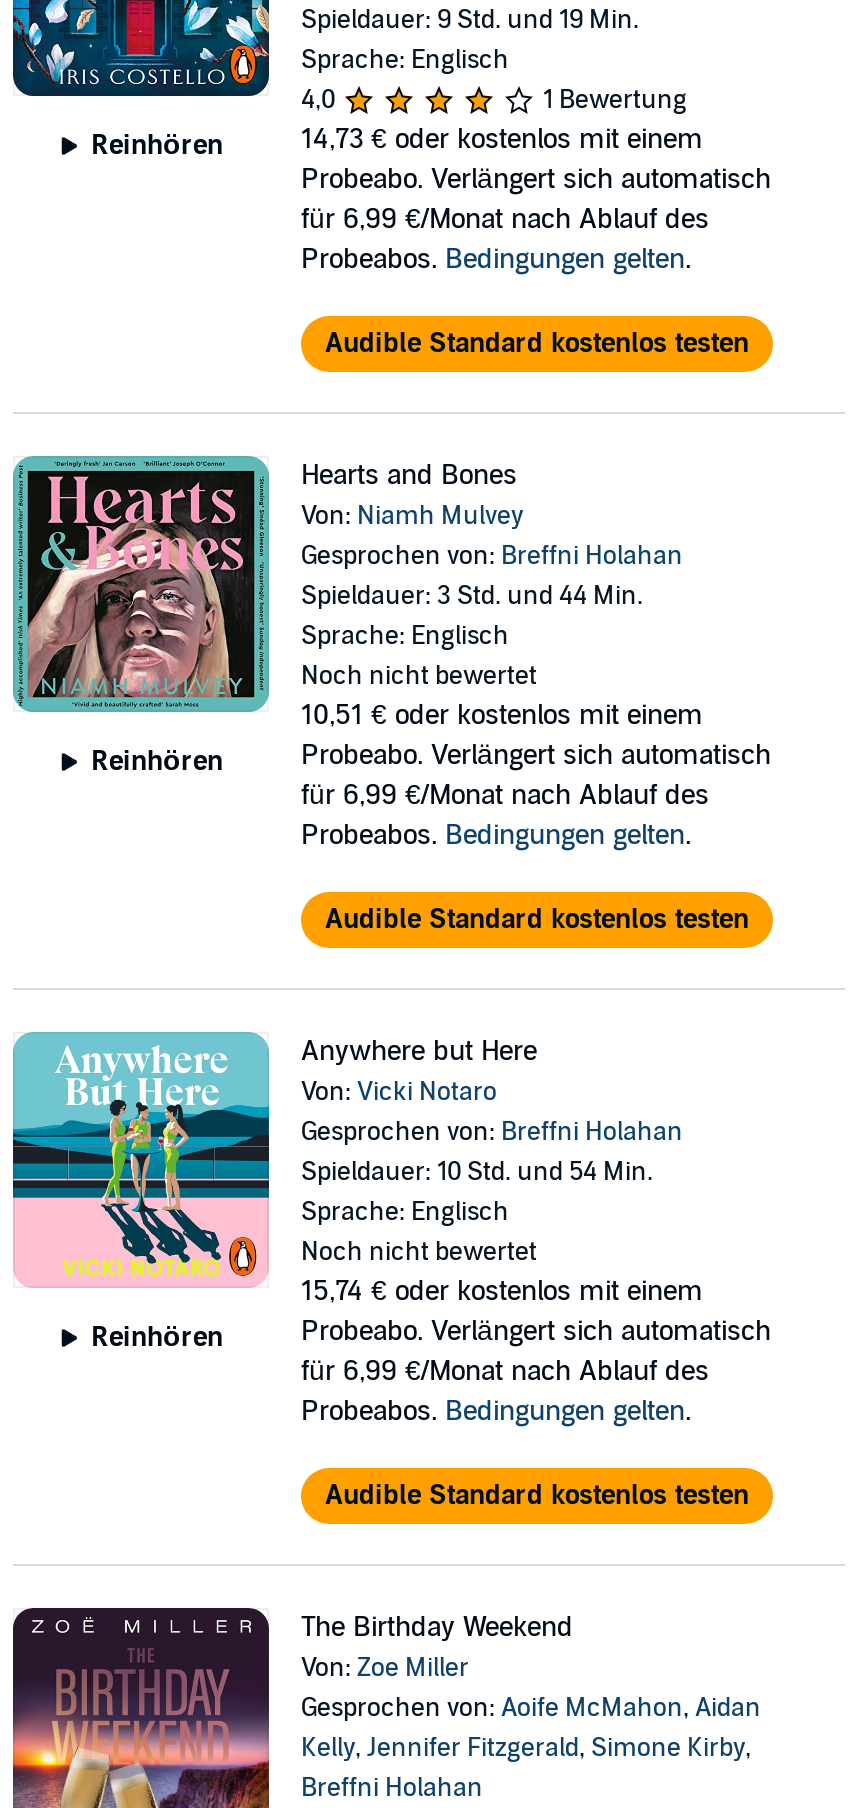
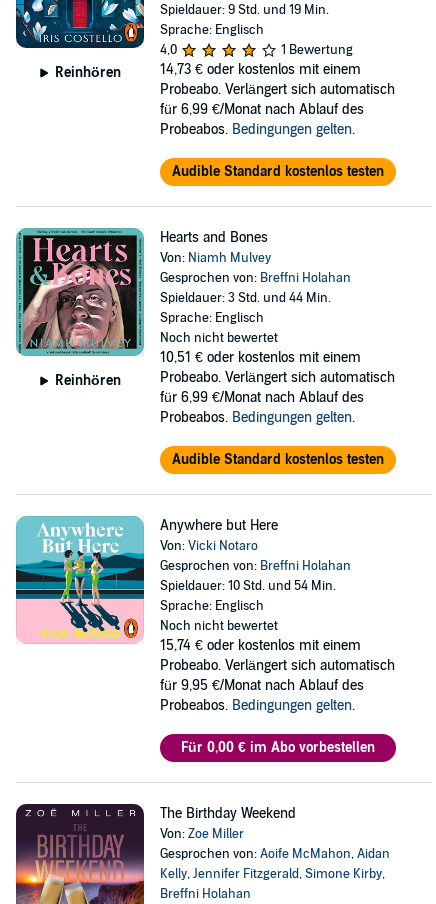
[91,1320,223,1354] Reinhören -> none
[301,1354,709,1388] für 6,99 €/Monat nach Ablauf des -> [160,677,364,694] für 9,95 €/Monat nach Ablauf des
[325,1478,749,1512] Audible Standard kostenlos testen -> [181,739,375,756] Für 0,00 € im Abo vorbestellen

